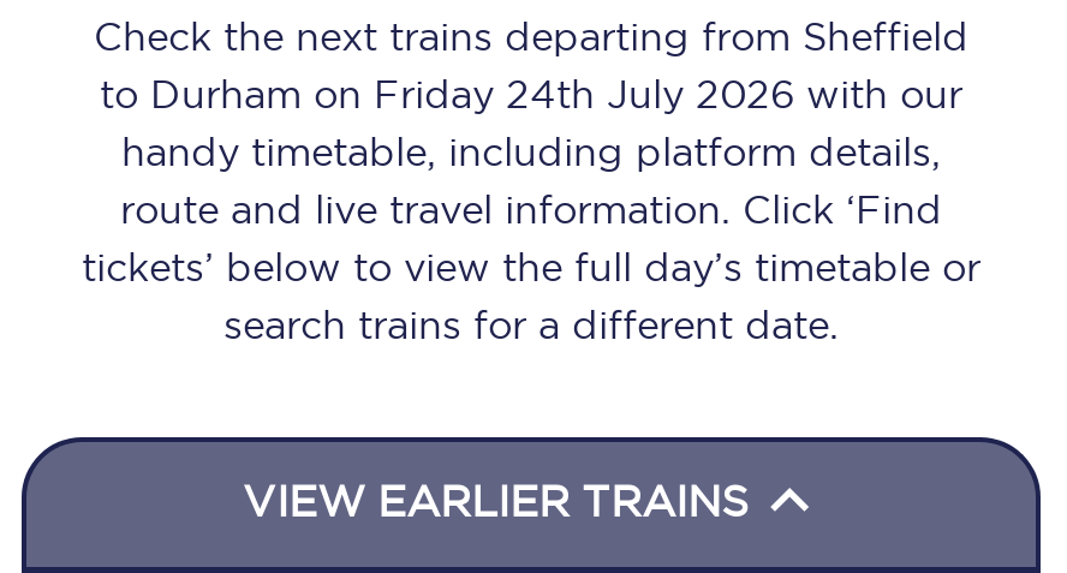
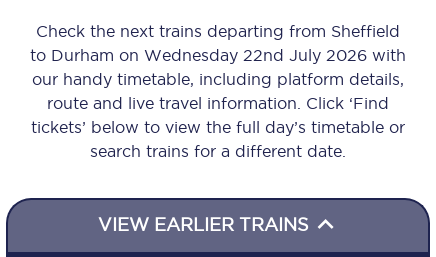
[100,72,962,173] to Durham on Friday 24th July 2026 with our | handy timetable, including platform details, -> [30,46,406,88] to Durham on Wednesday 22nd July 2026 with | our handy timetable, including platform details,

